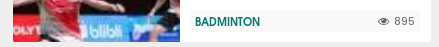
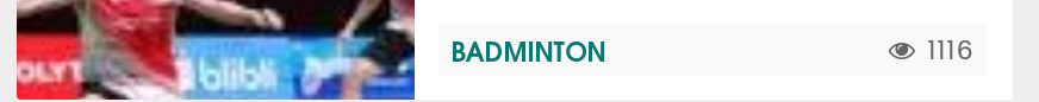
[394,16,415,27] 895 -> [927,38,975,64] 1116

